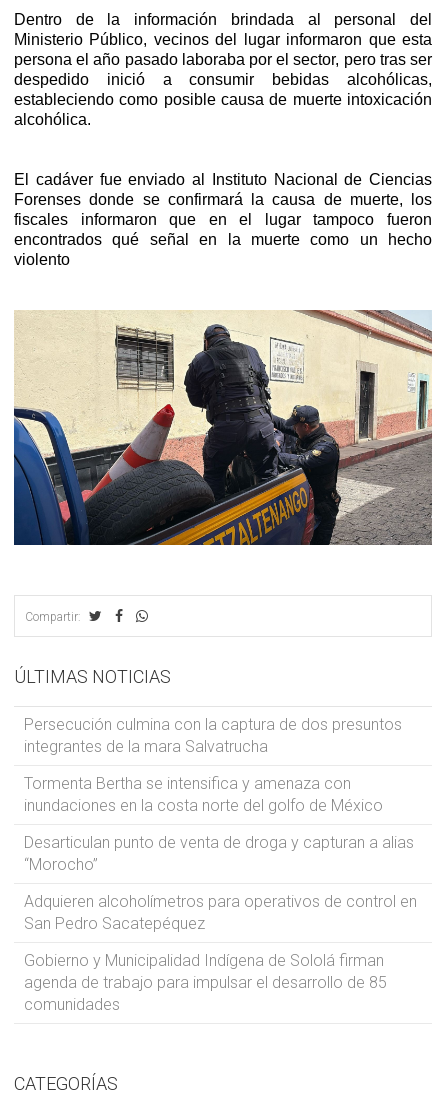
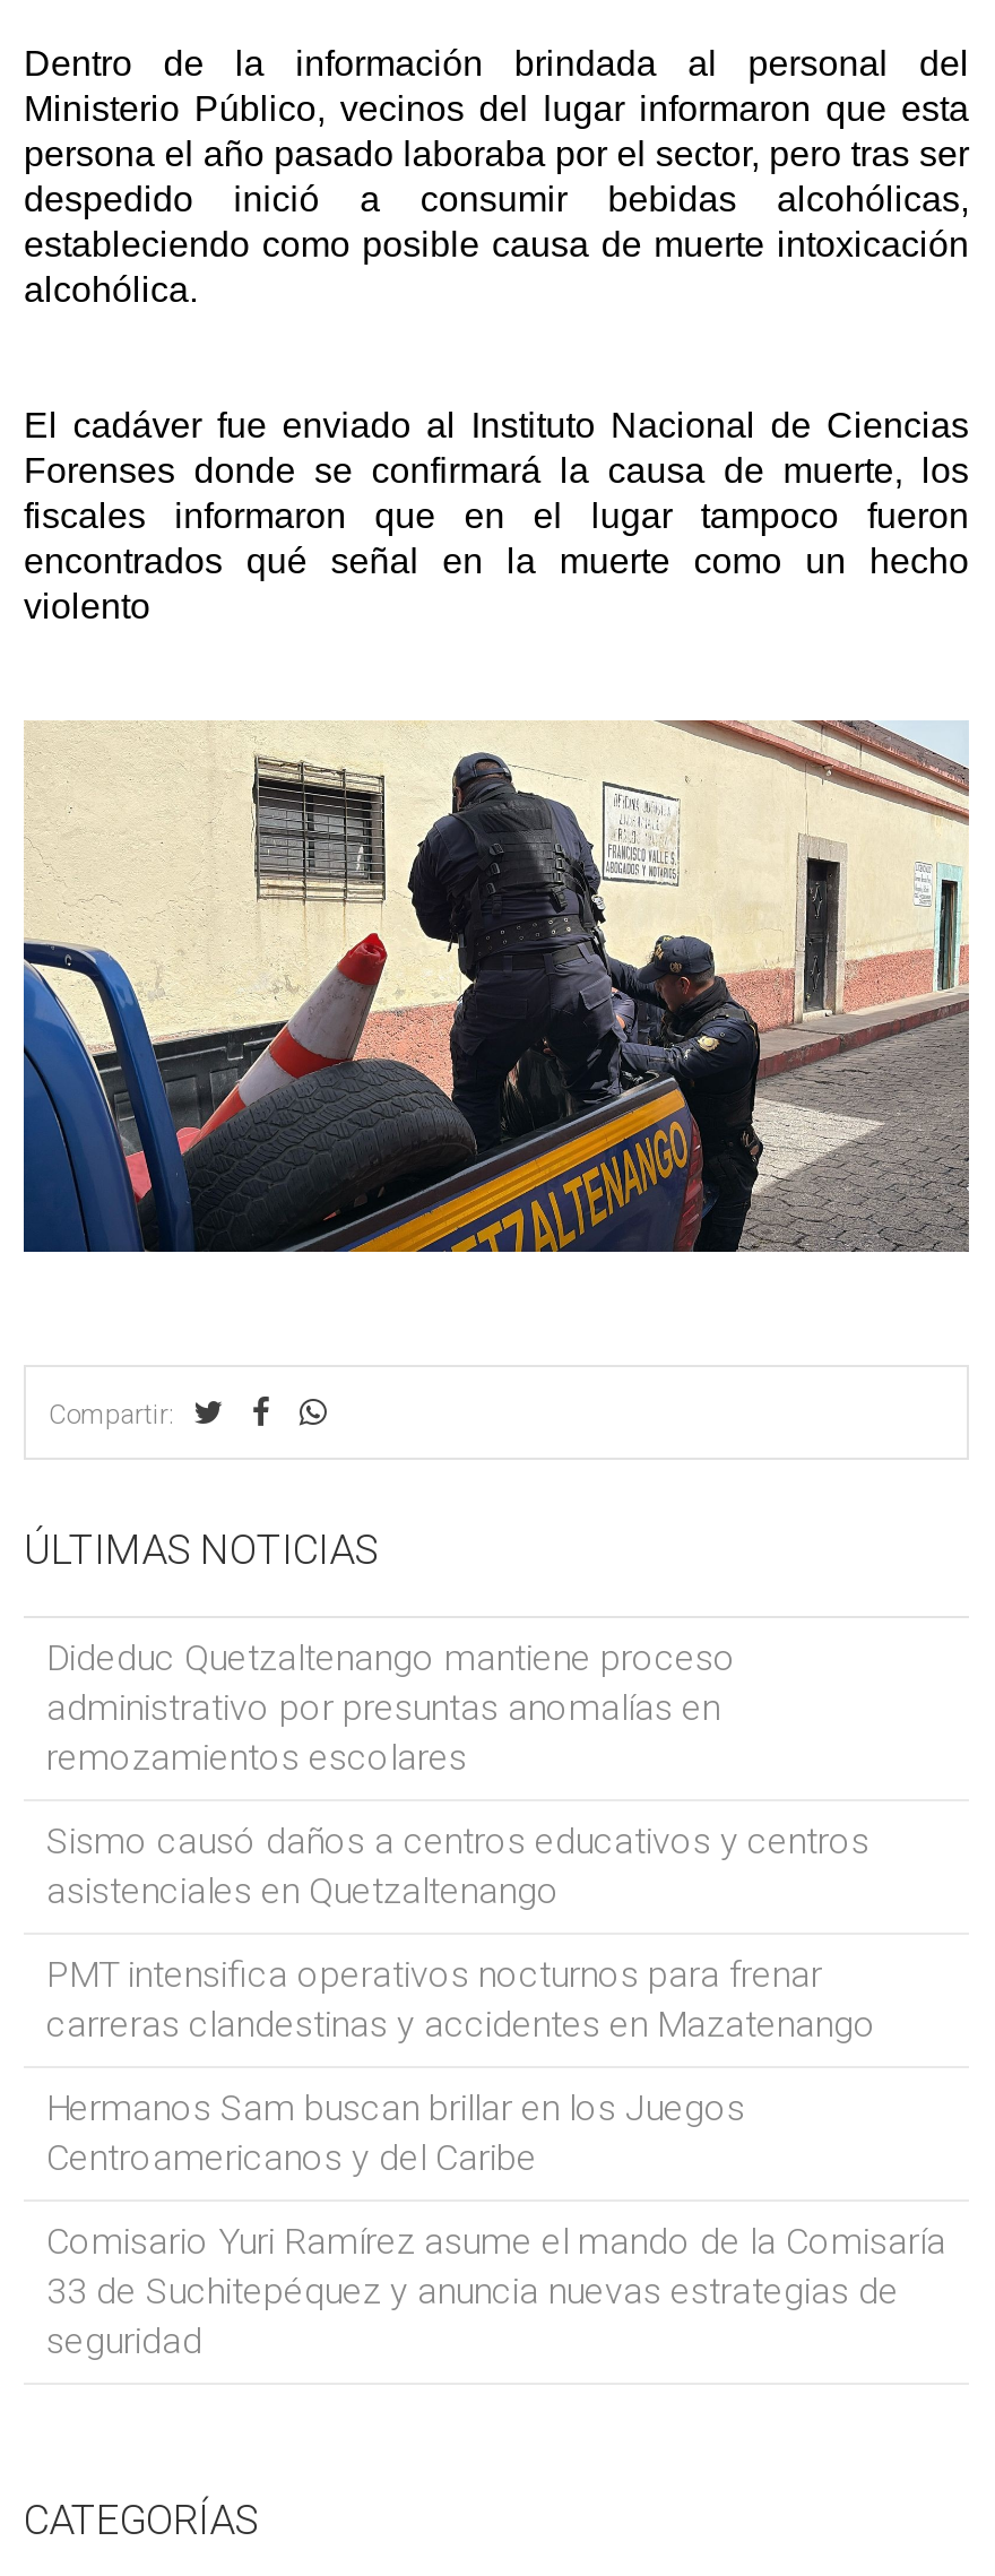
[24,715,402,756] Persecución culmina con la captura de dos presuntos | integrantes de la mara Salvatrucha -> [46,1637,736,1779] Dideduc Quetzaltenango mantiene proceso | administrativo por presuntas anomalías en | remozamientos escolares
[24,774,383,815] Tormenta Bertha se intensifica y amenaza con | inundaciones en la costa norte del golfo de México -> [46,1820,869,1912] Sismo causó daños a centros educativos y centros | asistenciales en Quetzaltenango
[24,833,414,874] Desarticulan punto de venta de droga y capturan a alias | “Morocho” -> [46,1953,876,2046] PMT intensifica operativos nocturnos para frenar | carreras clandestinas y accidentes en Mazatenango
[24,892,417,933] Adquieren alcoholímetros para operativos de control en | San Pedro Sacatepéquez -> [46,2087,745,2179] Hermanos Sam buscan brillar en los Juegos | Centroamericanos y del Caribe
[24,951,387,1014] Gobierno y Municipalidad Indígena de Sololá firman | agenda de trabajo para impulsar el desarrollo de 85 | comunidades -> [46,2220,946,2363] Comisario Yuri Ramírez asume el mando de la Comisaría | 33 de Suchitepéquez y anuncia nuevas estrategias de | seguridad

